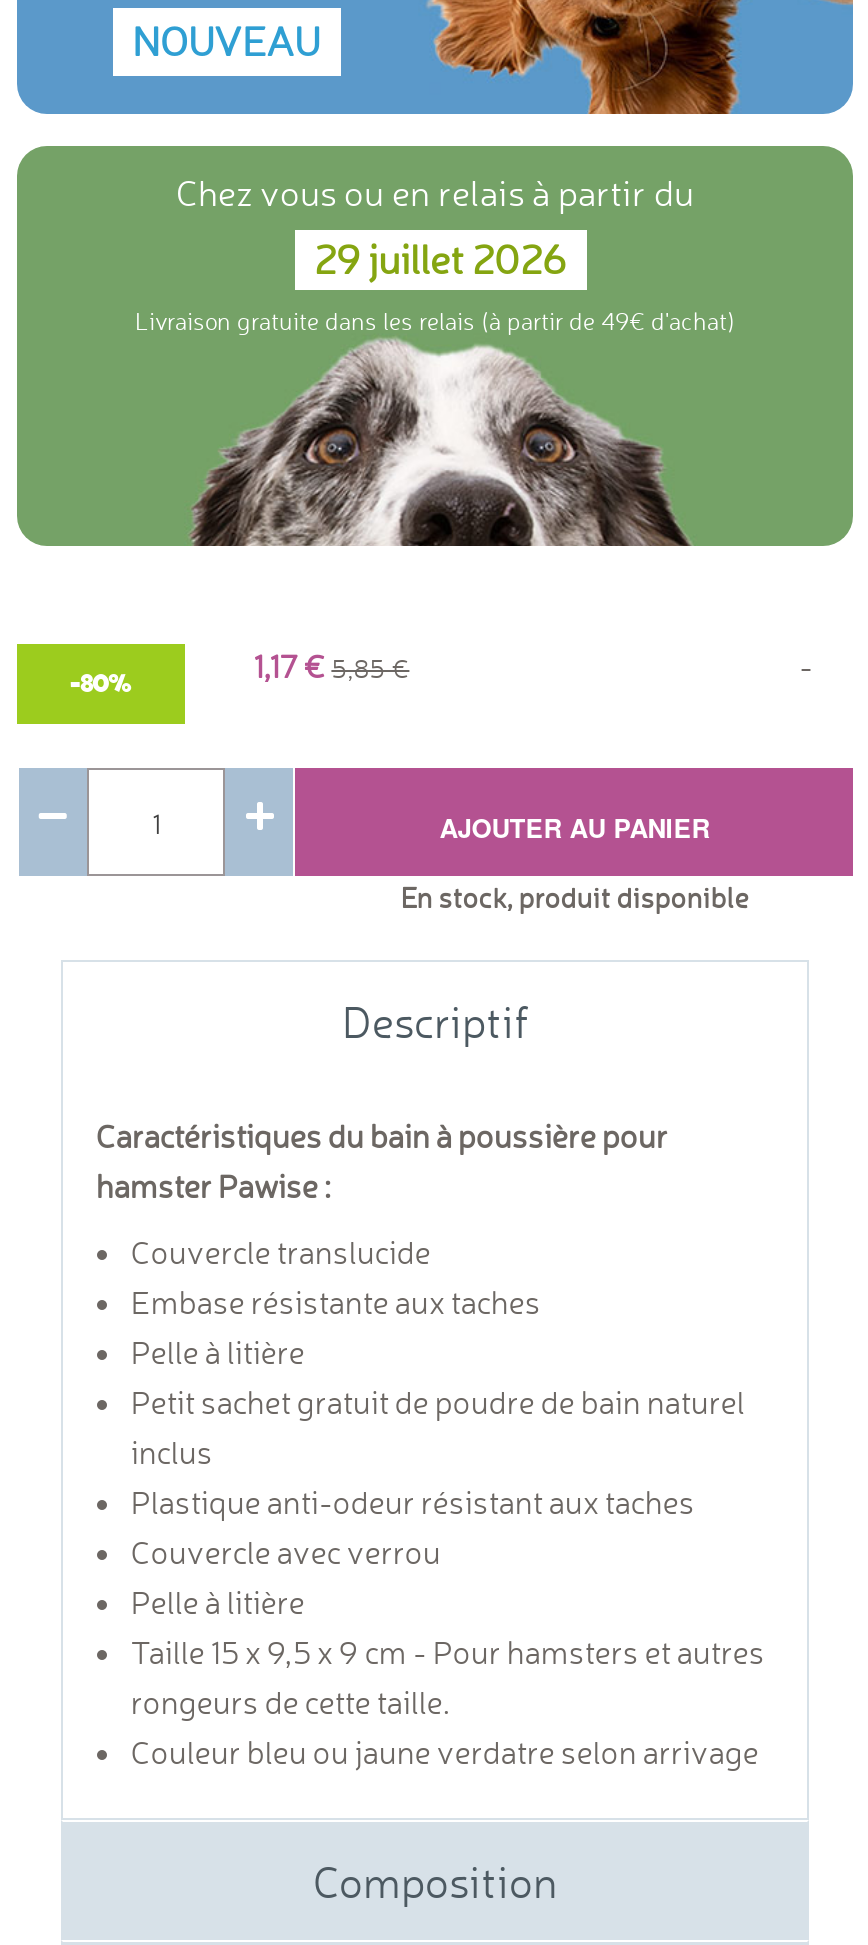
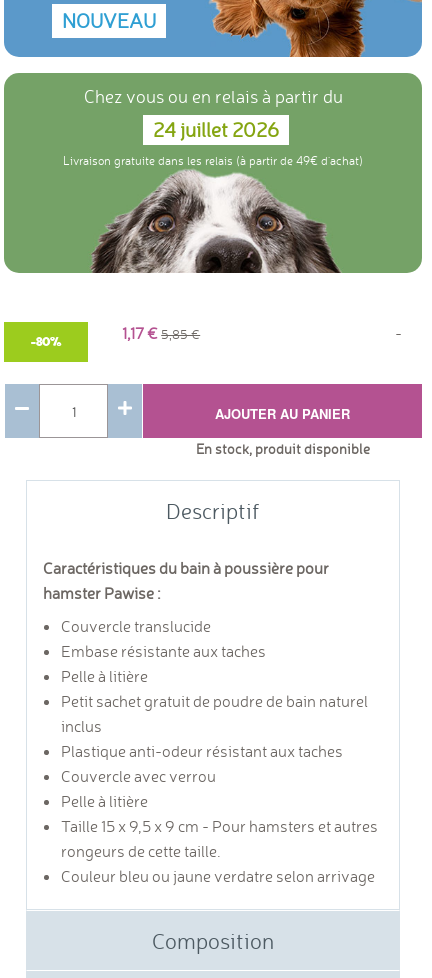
[314,235,566,285] 29 juillet 2026 -> [152,117,278,142] 24 juillet 2026

